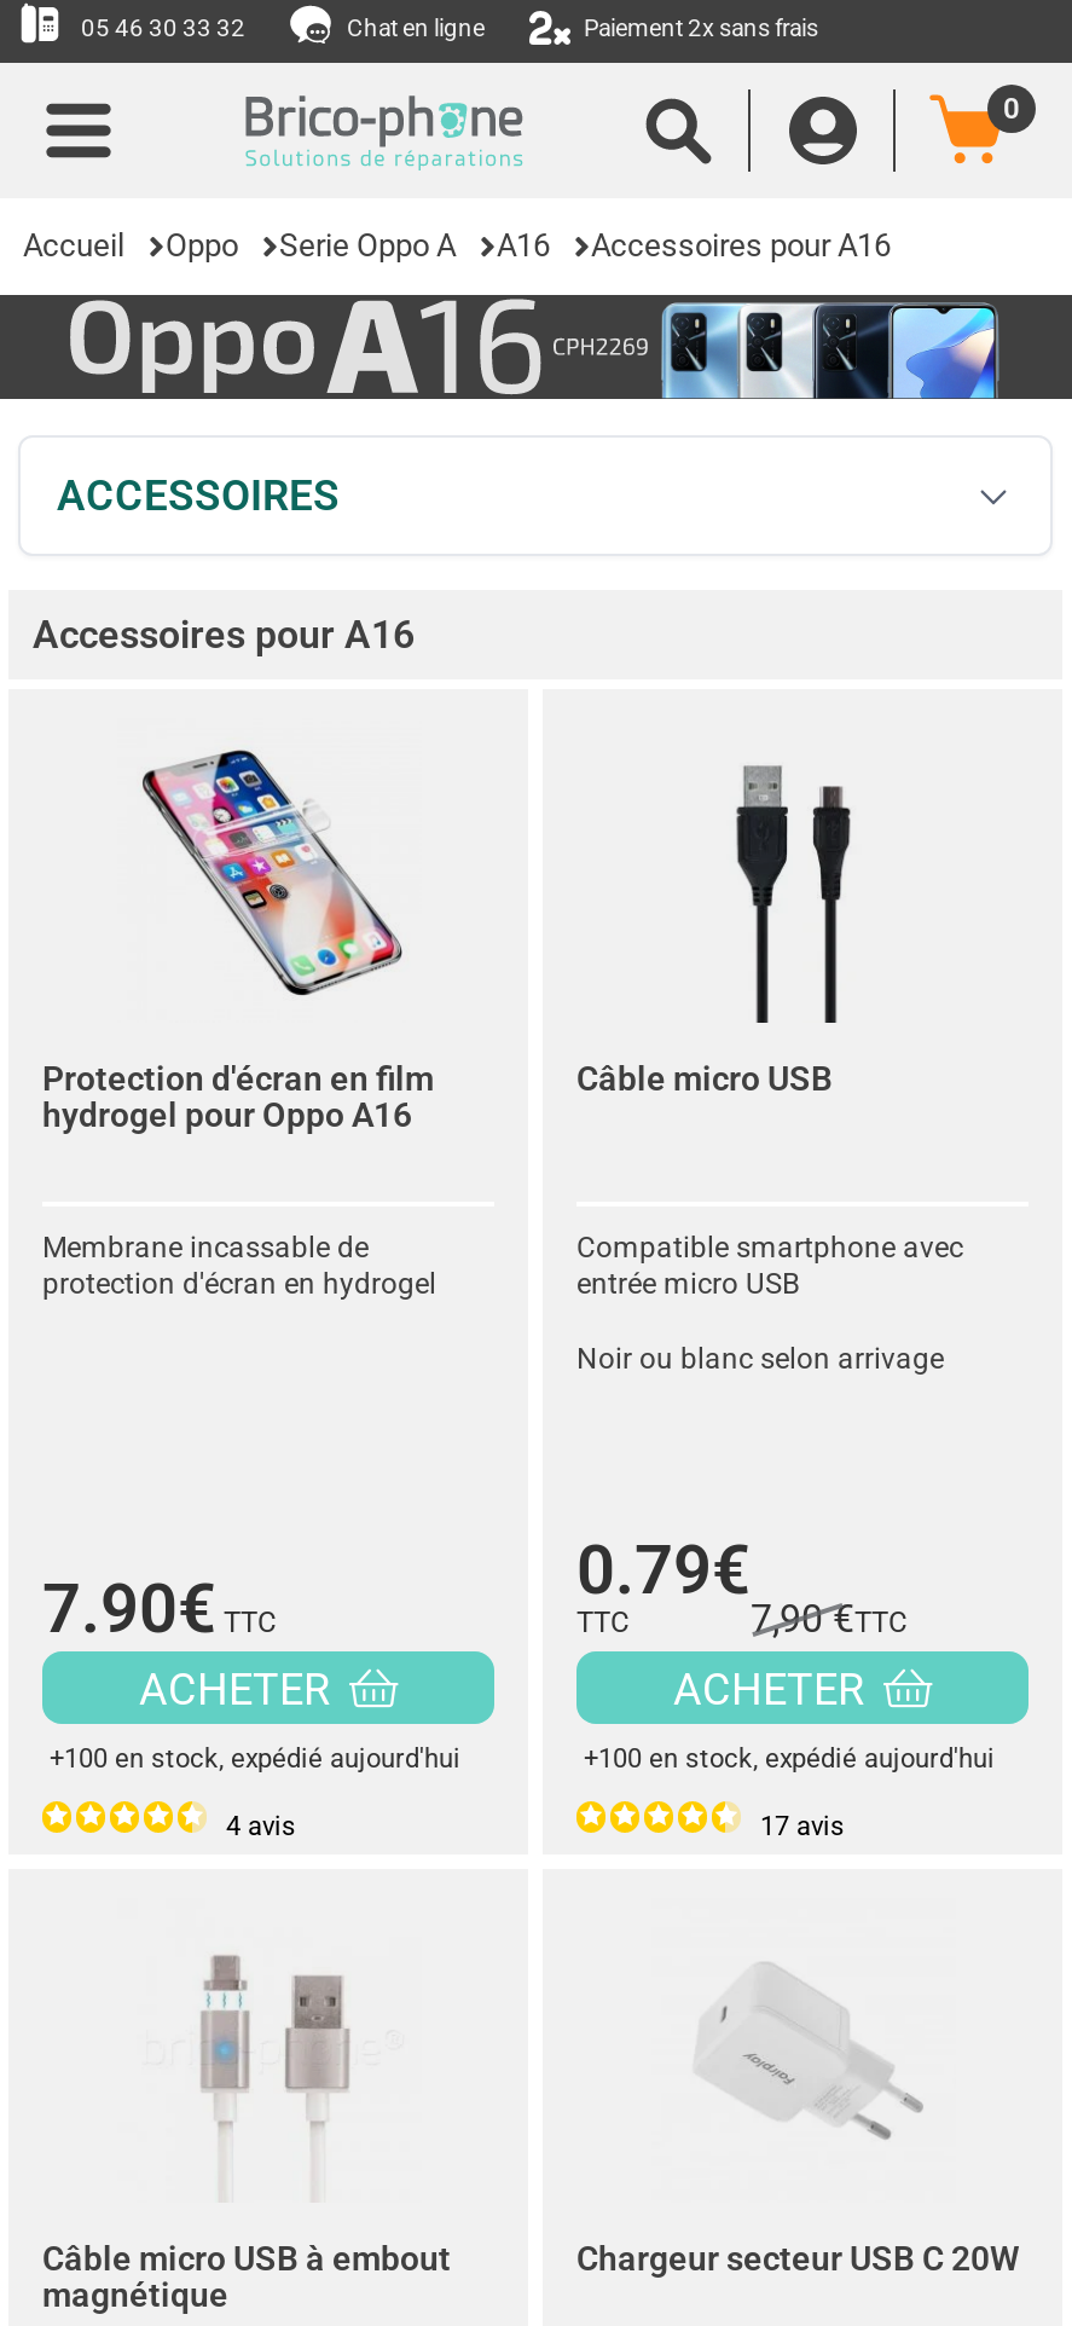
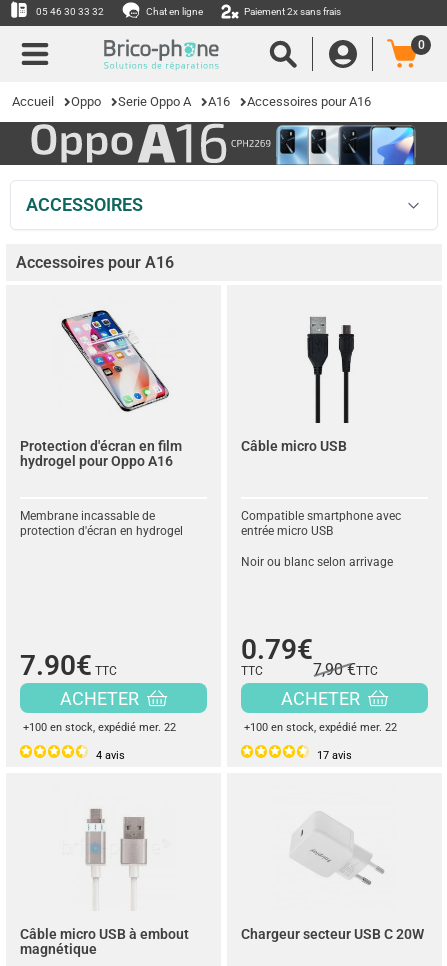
[50,1744,460,1775] +100 en stock, expédié aujourd'hui -> [23,721,176,734] +100 en stock, expédié mer. 22
[584,1744,995,1775] +100 en stock, expédié aujourd'hui -> [244,721,397,734] +100 en stock, expédié mer. 22

